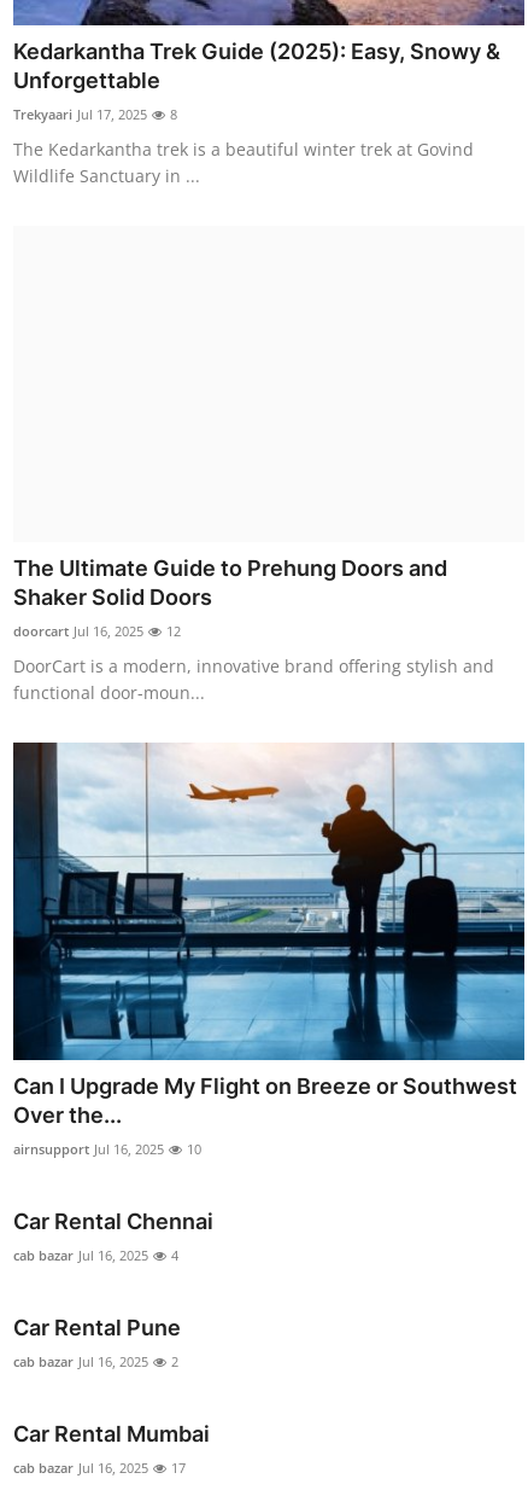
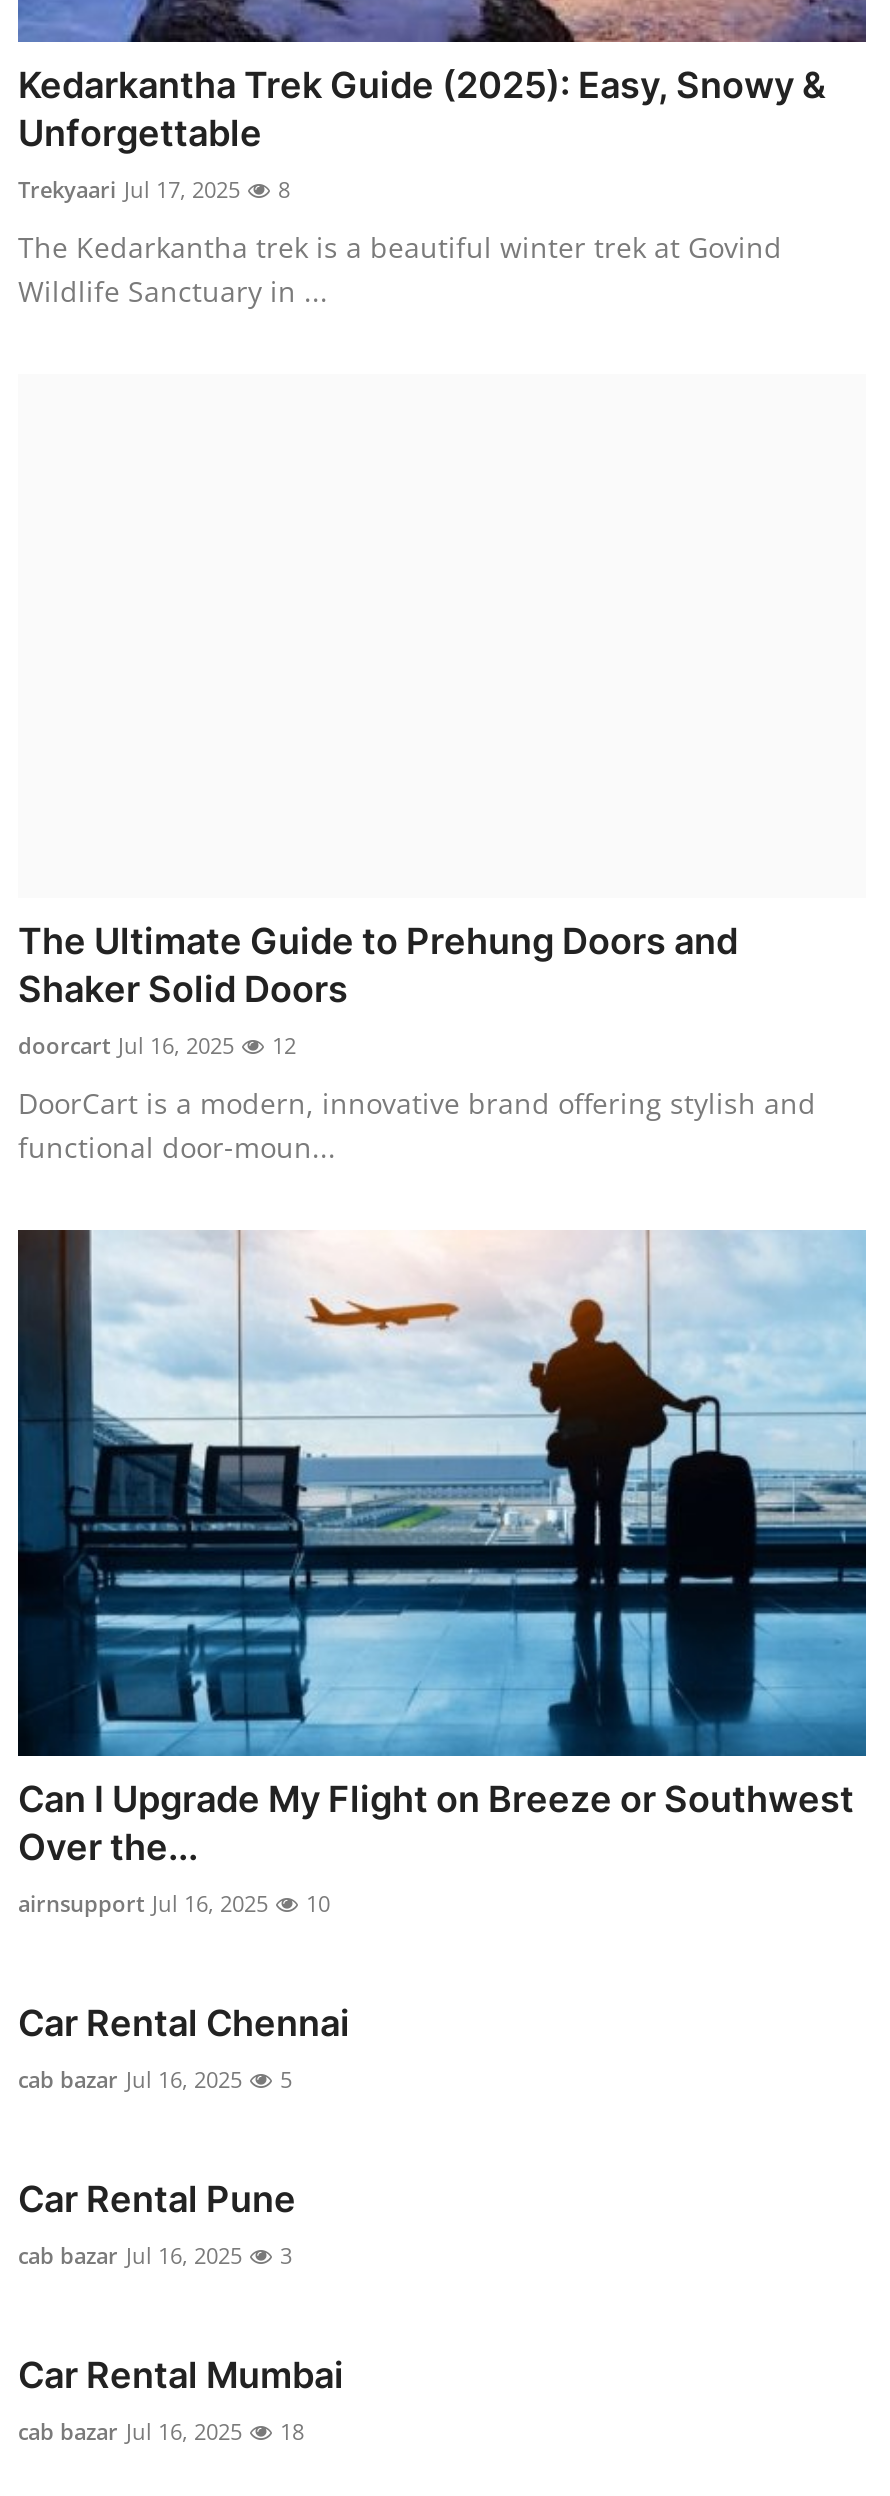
[13,1246,178,1264] cab bazar Jul 16, 2025 4 -> [18,2063,292,2093] cab bazar Jul 16, 2025 5
[13,1352,178,1370] cab bazar Jul 16, 2025 2 -> [18,2239,292,2269] cab bazar Jul 16, 2025 3
[13,1458,186,1476] cab bazar Jul 16, 2025 17 -> [18,2415,304,2445] cab bazar Jul 16, 2025 18

